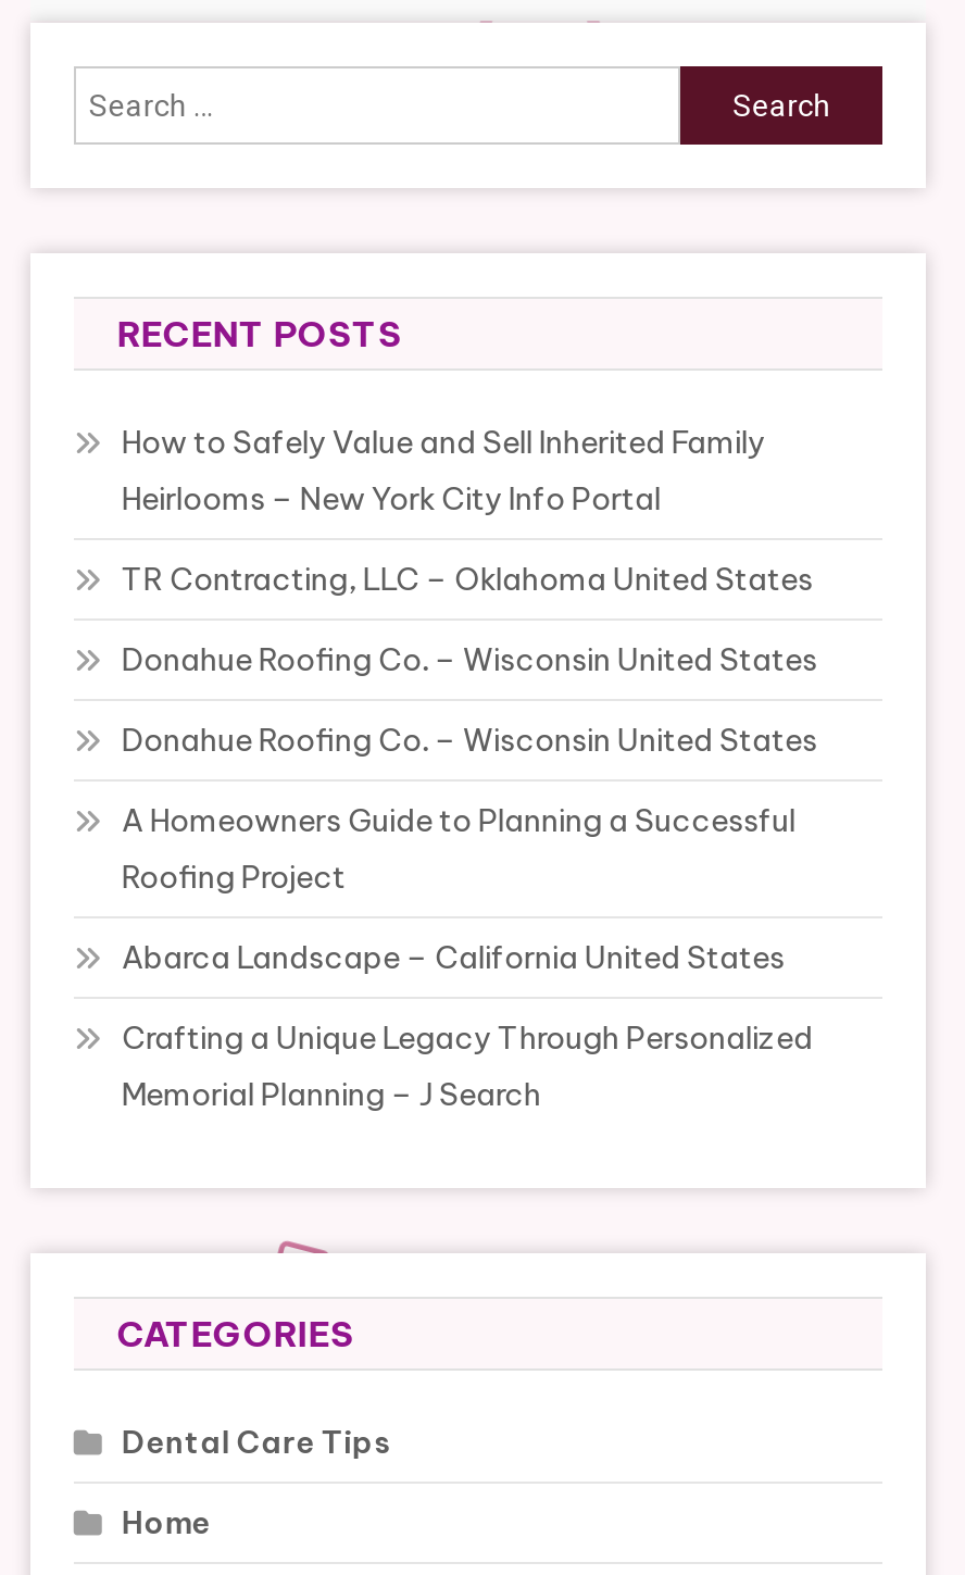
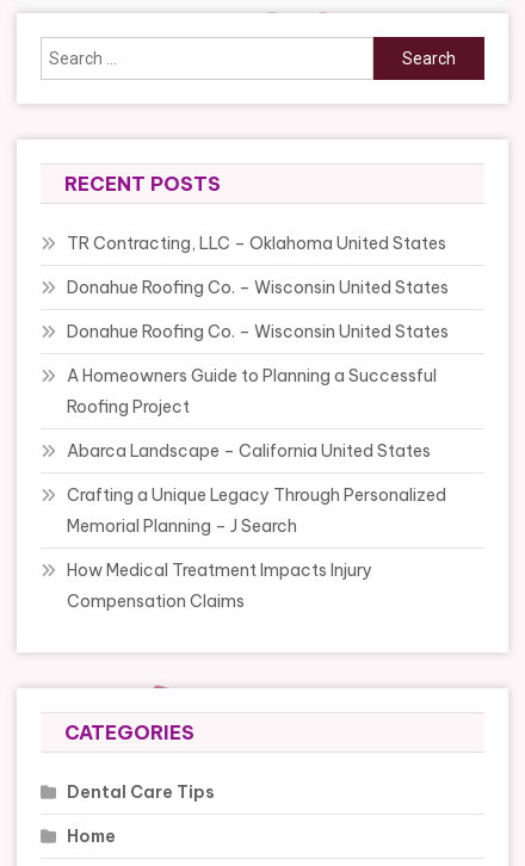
[121,424,765,520] How to Safely Value and Sell Inherited Family | Heirlooms – New York City Info Portal -> none
moved [121,561,817,1115] -> [67,233,449,537]: TR Contracting, LLC – Oklahoma United States | Donahue Roofing Co. – Wisconsin United States | Donahue Roofing Co. – Wisconsin United States | A Homeowners Guide to Planning a Successful | Roofing Project | Abarca Landscape – California United States | Crafting a Unique Legacy Through Personalized | Memorial Planning – J Search
none -> [67,560,372,613] How Medical Treatment Impacts Injury | Compensation Claims

